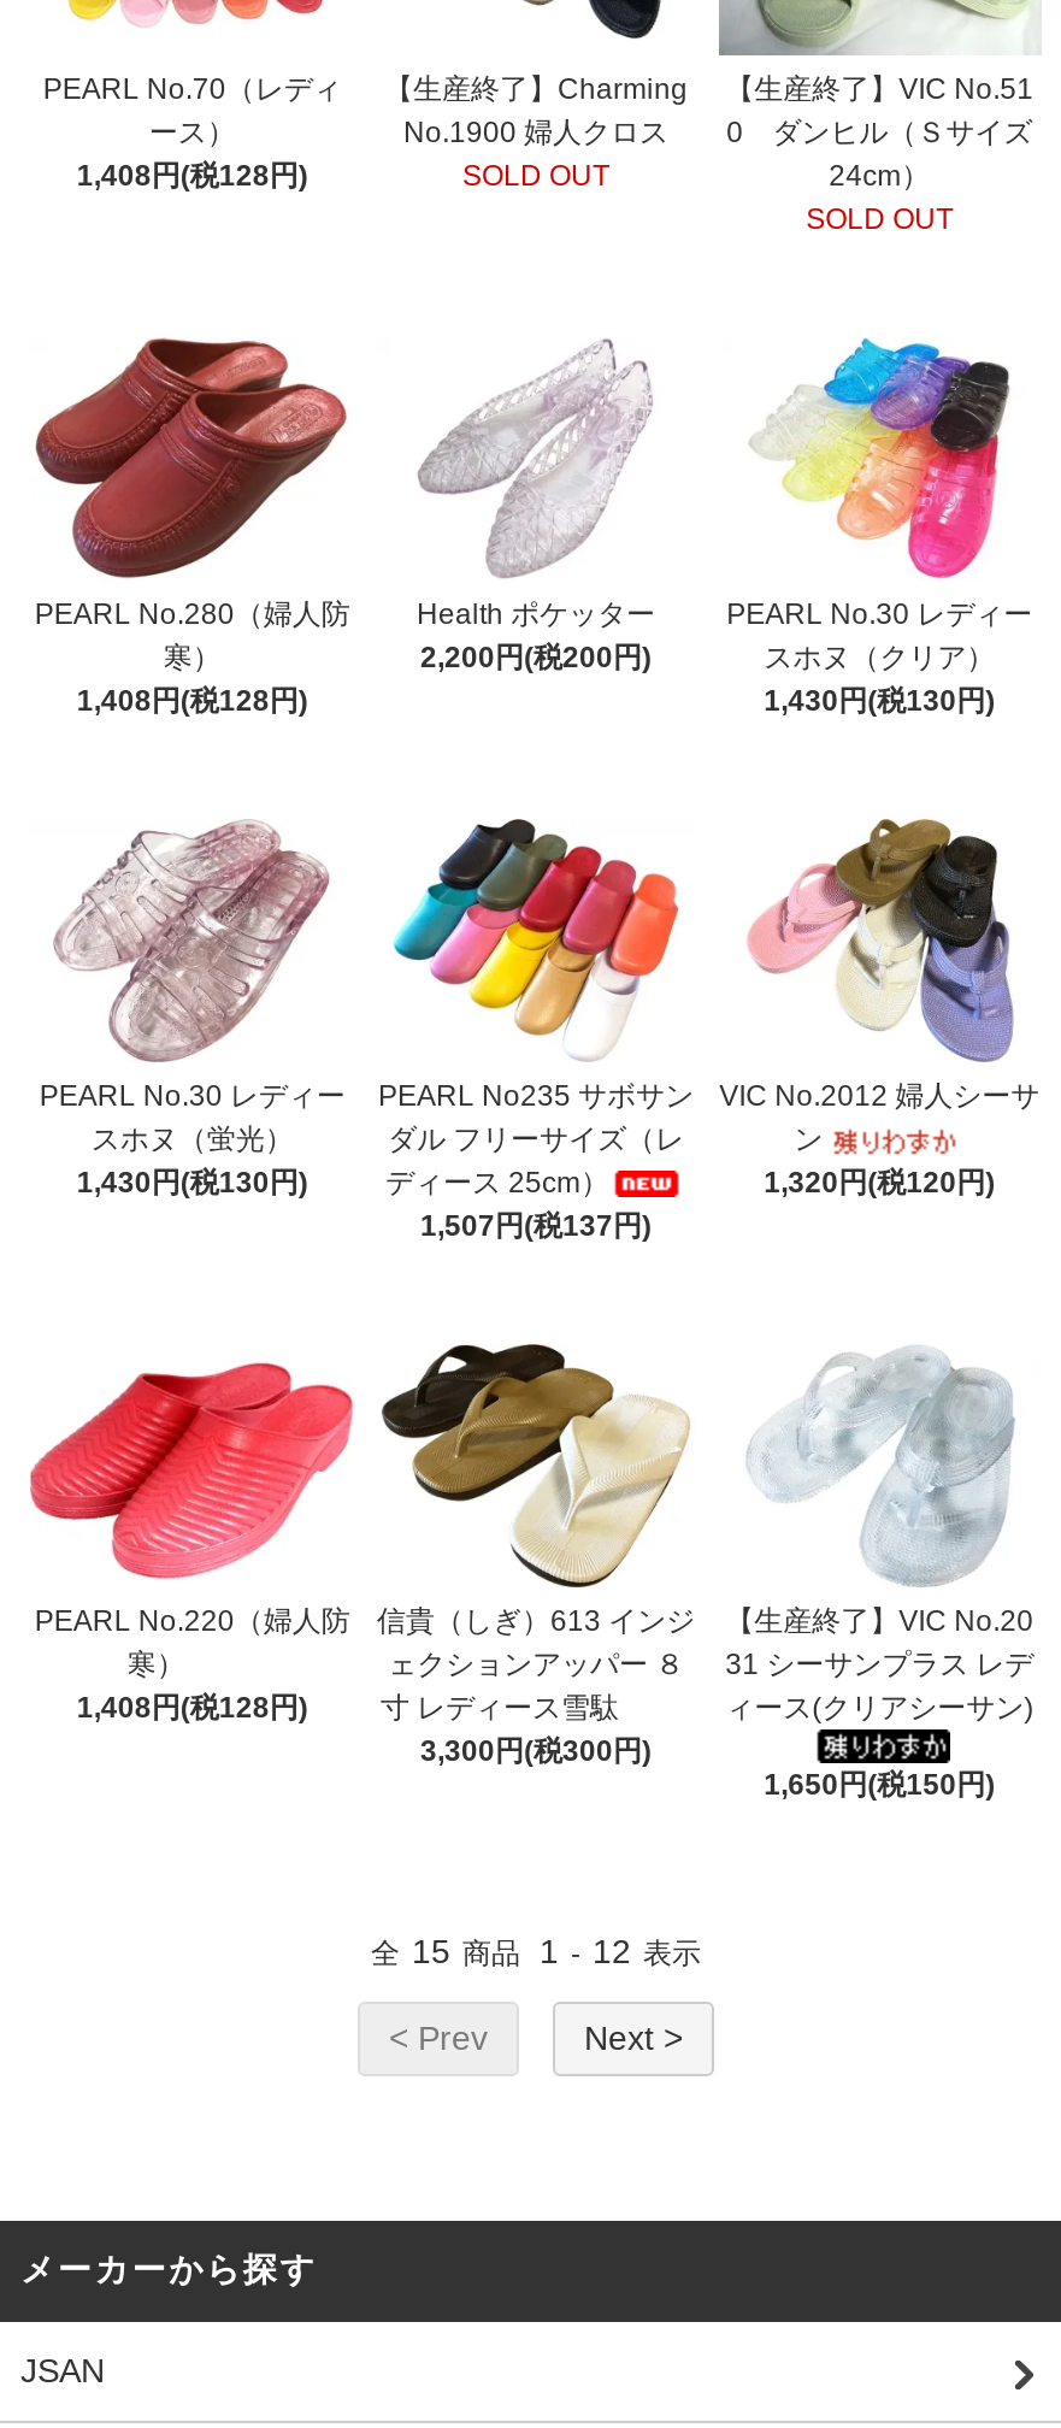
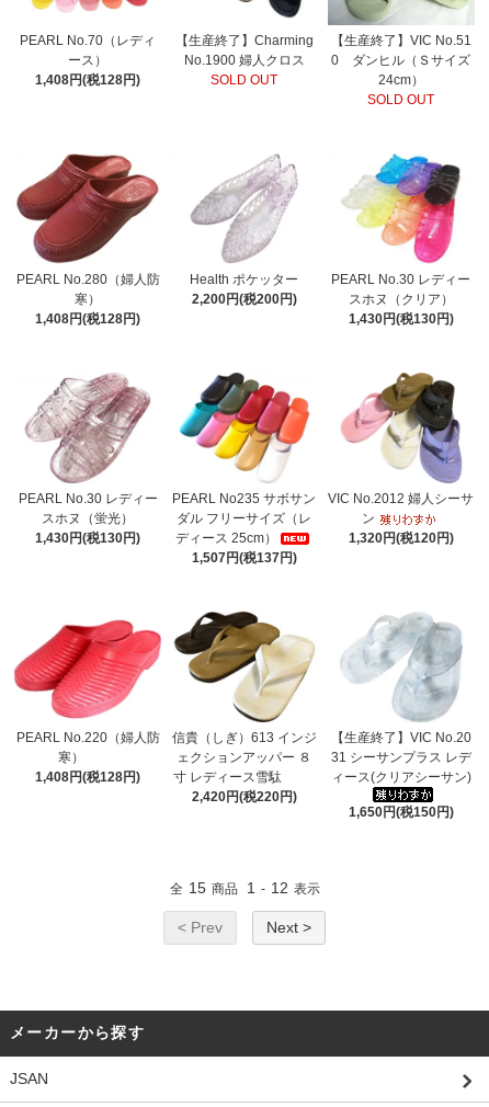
[420,1735,652,1768] 3,300円(税300円) -> [192,789,297,805] 2,420円(税220円)

